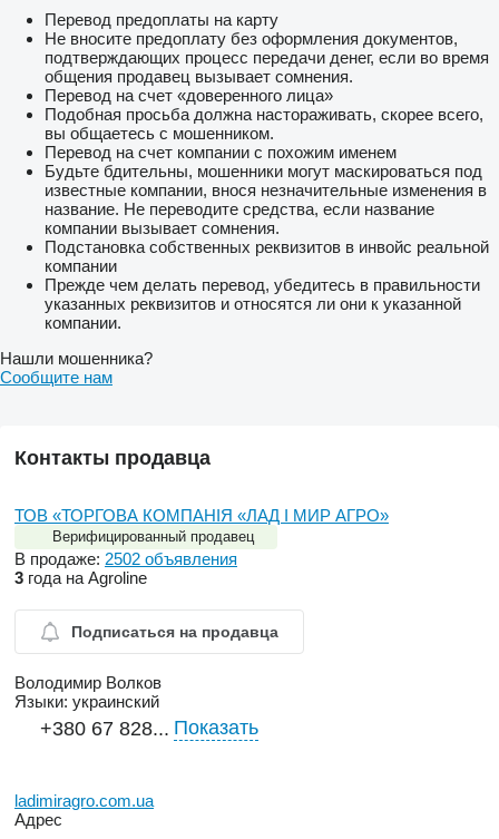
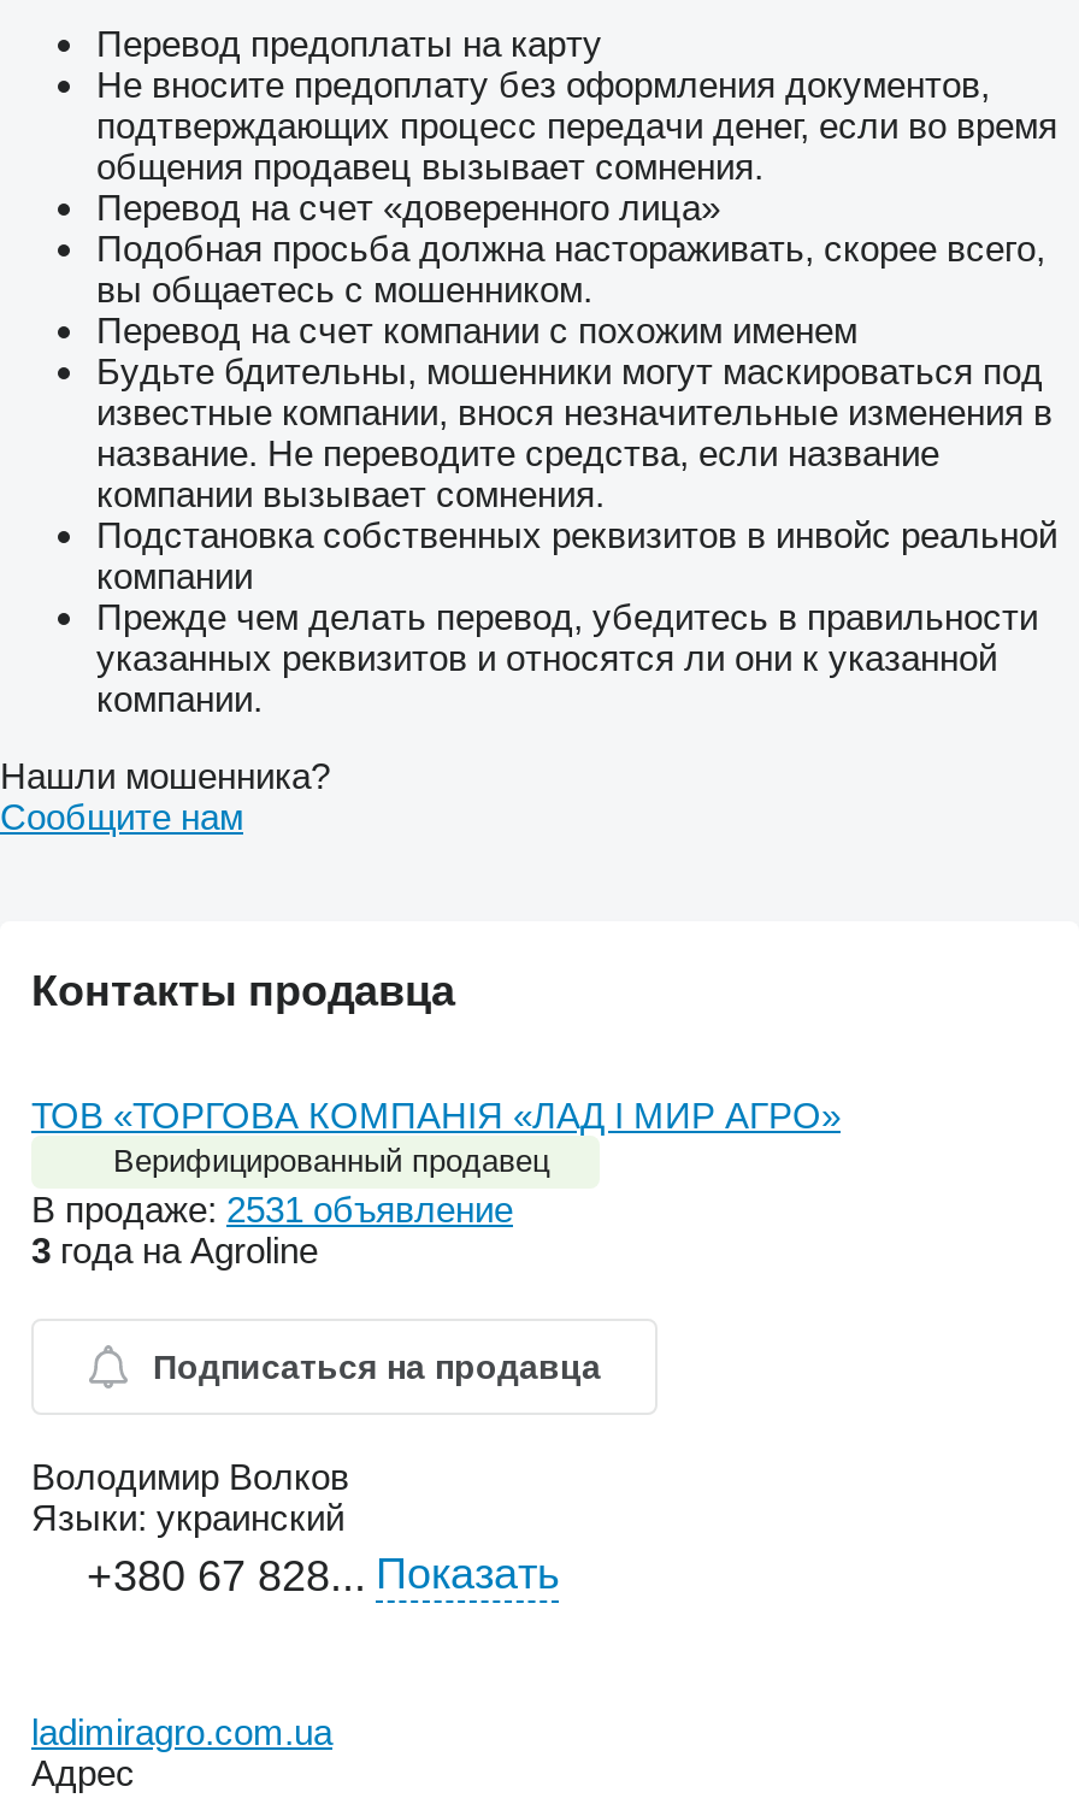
[14,549,237,568] В продаже: 2502 объявления -> [31,1188,513,1229] В продаже: 2531 объявление

